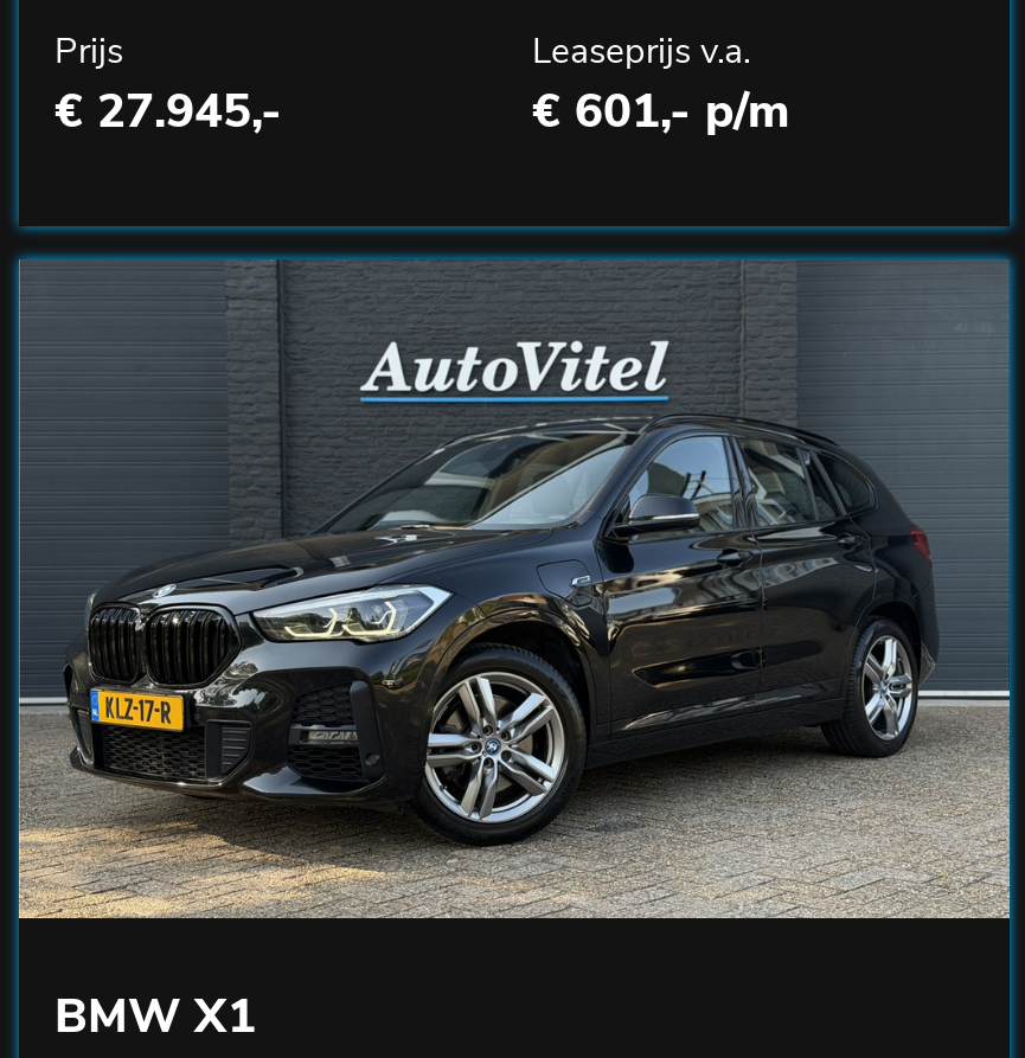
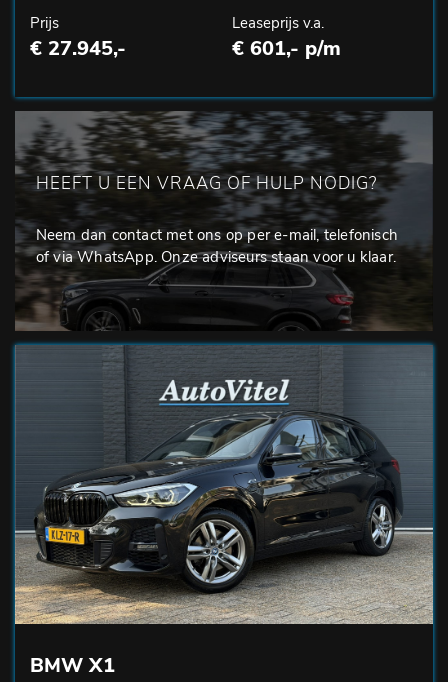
none -> [13,110,435,333] [image] | HEEFT U EEN VRAAG OF HULP NODIG? | Neem dan contact met ons op per e-mail, telefonisch | of via WhatsApp. Onze adviseurs staan voor u klaar.

